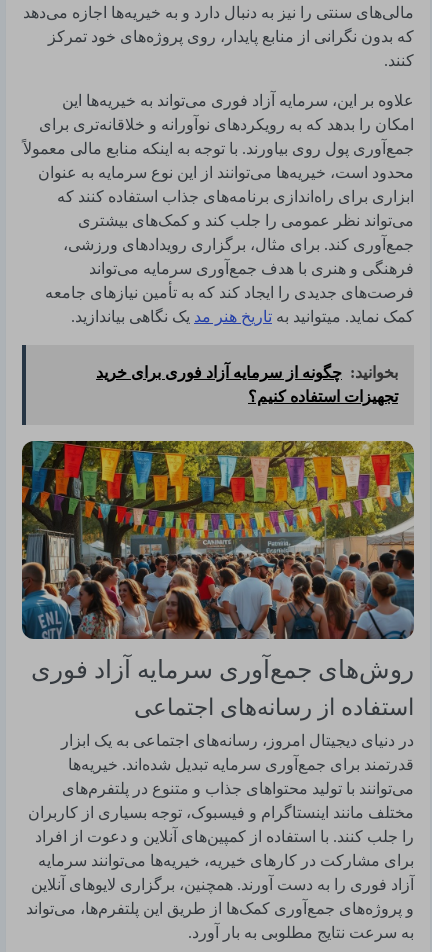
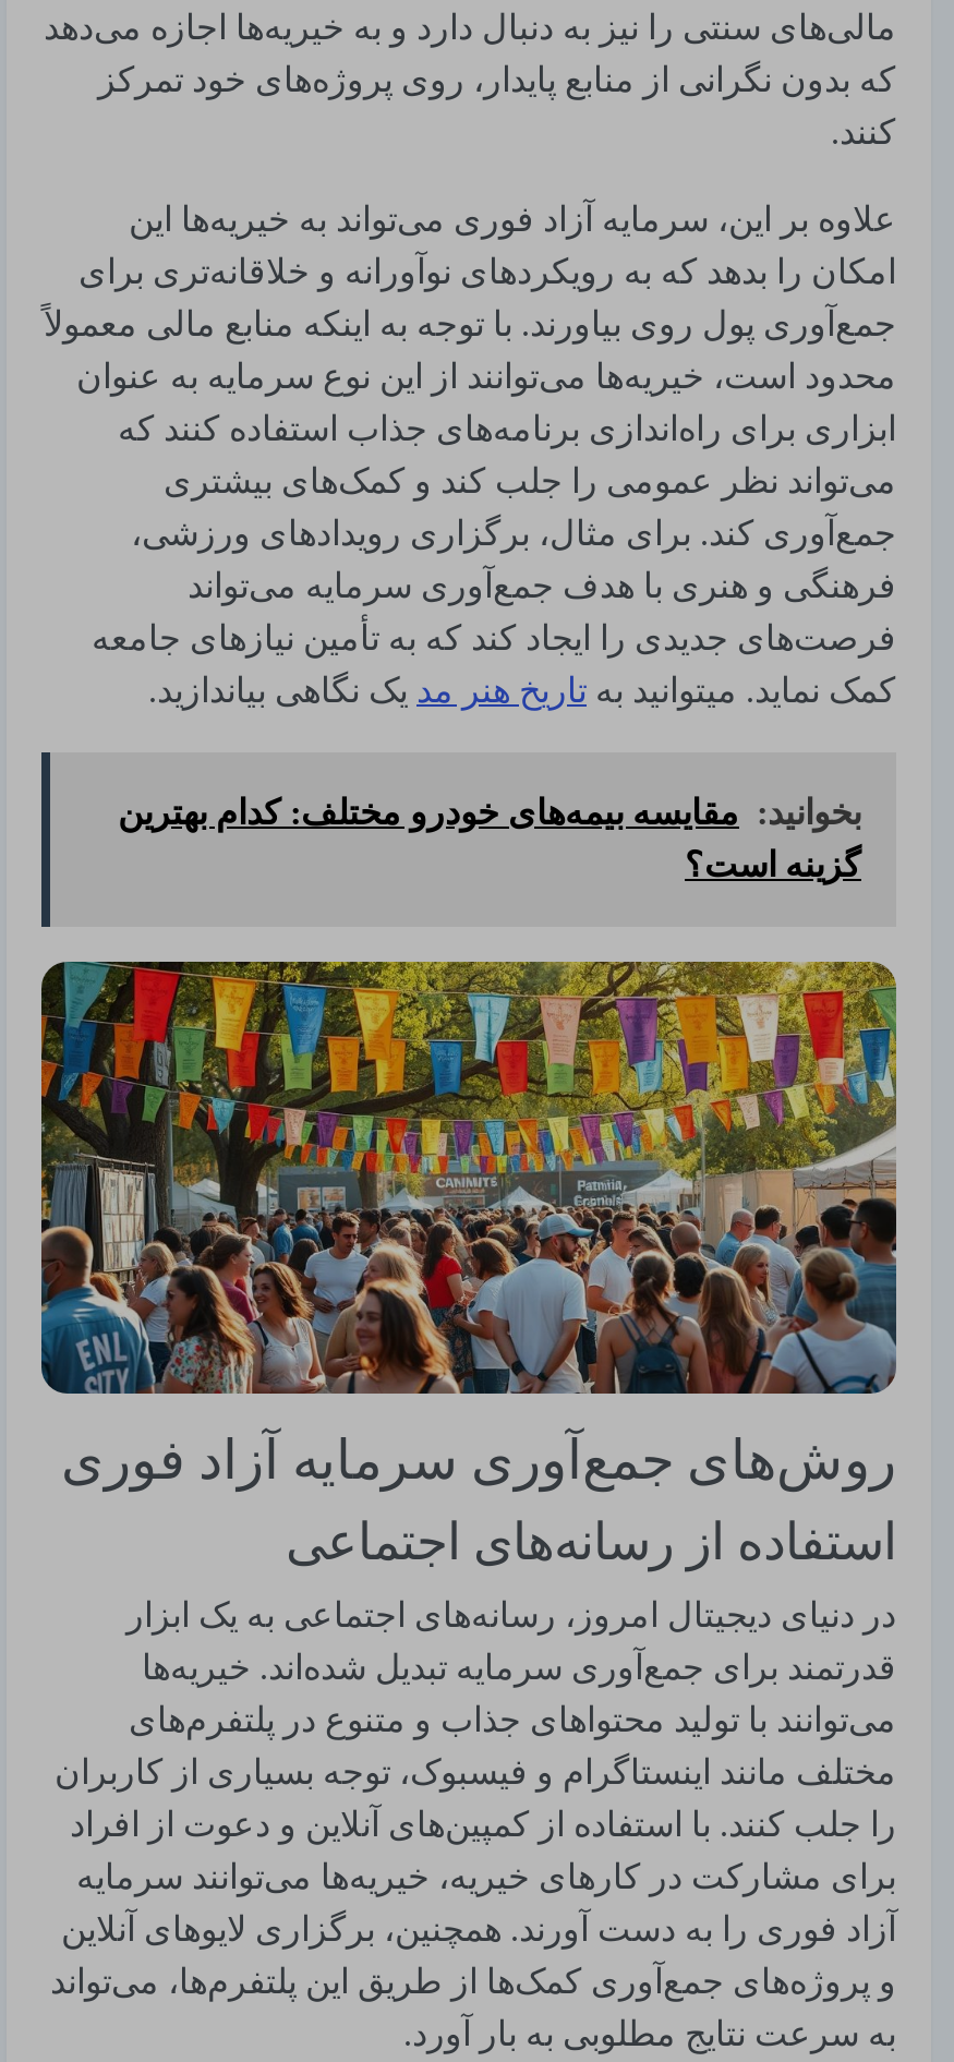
[96,364,398,405] بخوانید: چگونه از سرمایه آزاد فوری برای خرید | تجهیزات استفاده کنیم؟ -> [118,794,861,884] بخوانید: مقایسه بیمه‌های خودرو مختلف: کدام بهترین | گزینه است؟

